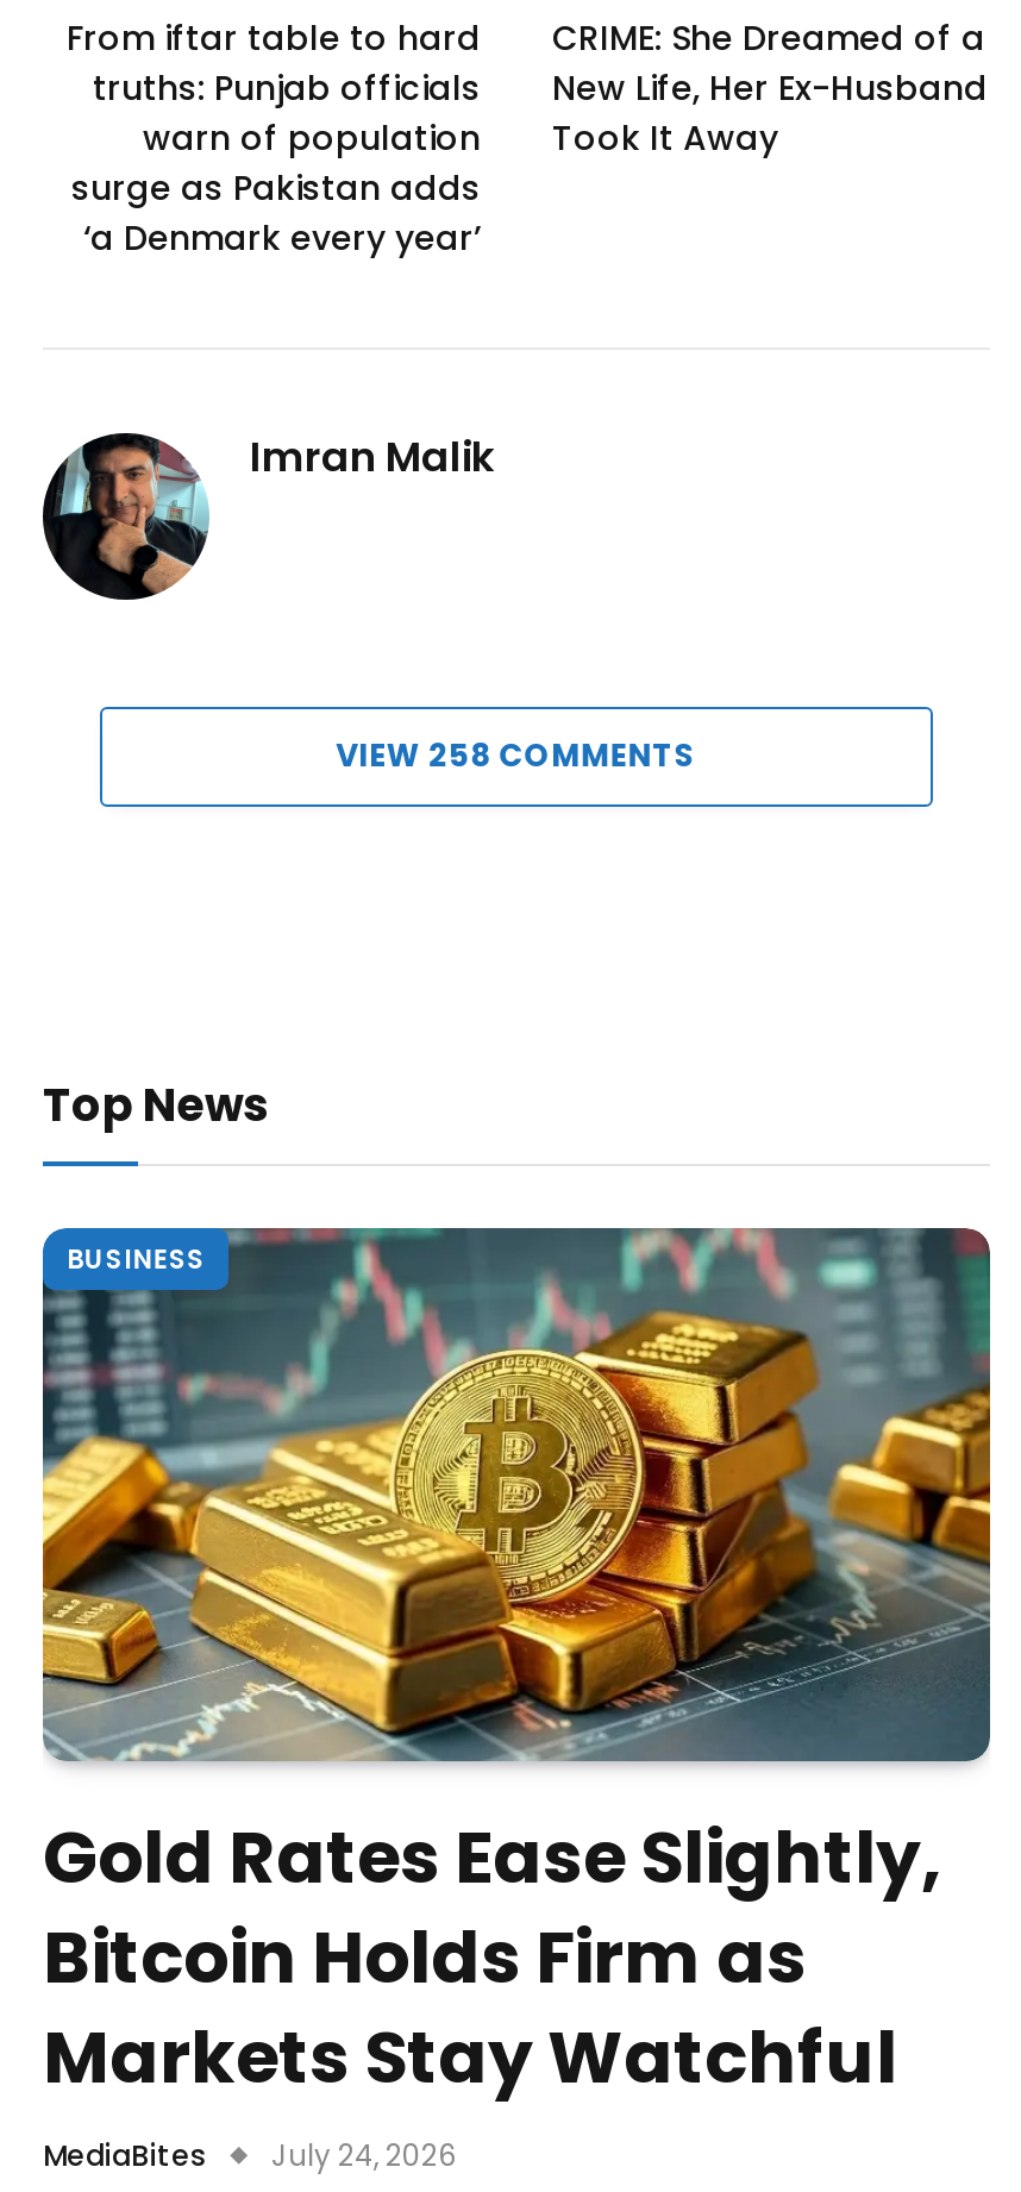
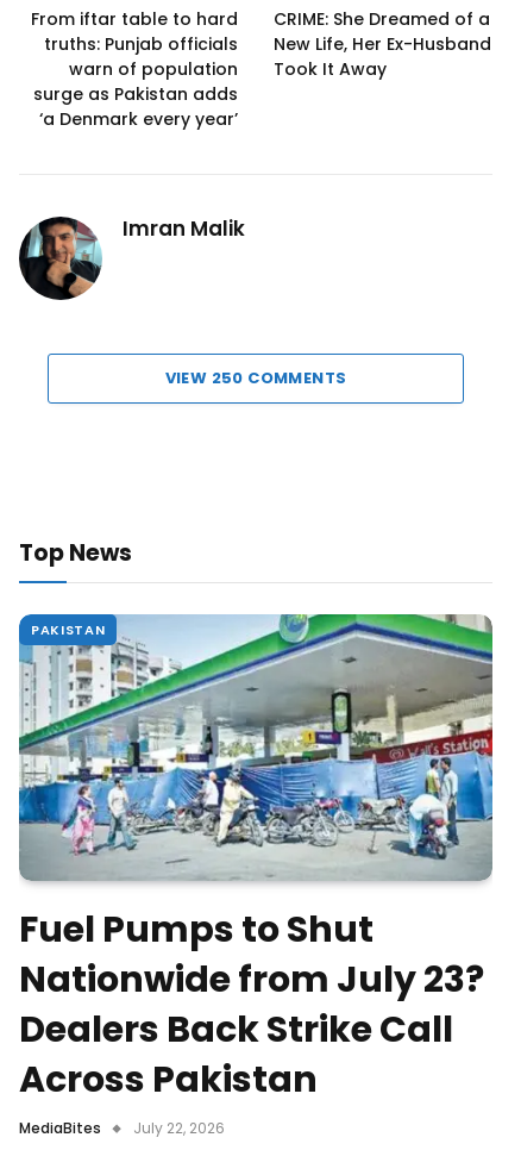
[336,734,697,779] VIEW 258 COMMENTS -> [165,367,347,390] VIEW 250 COMMENTS
[40,1226,992,1761] [image] | BUSINESS -> [18,613,494,880] [image] | PAKISTAN
[43,1809,942,2109] Gold Rates Ease Slightly, | Bitcoin Holds Firm as | Markets Stay Watchful -> [19,905,484,1105] Fuel Pumps to Shut | Nationwide from July 23? | Dealers Back Strike Call | Across Pakistan
[43,2135,457,2176] MediaBites July 24, 2026 -> [19,1118,225,1138] MediaBites July 22, 2026

